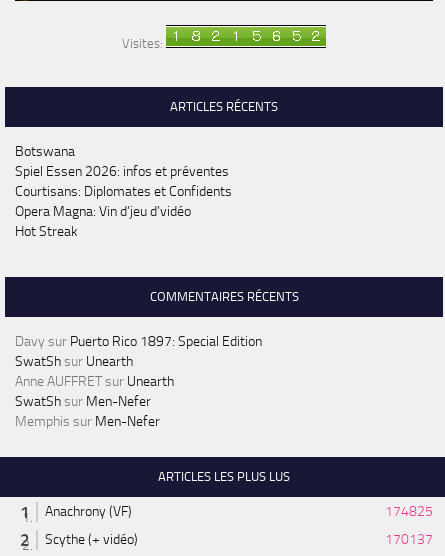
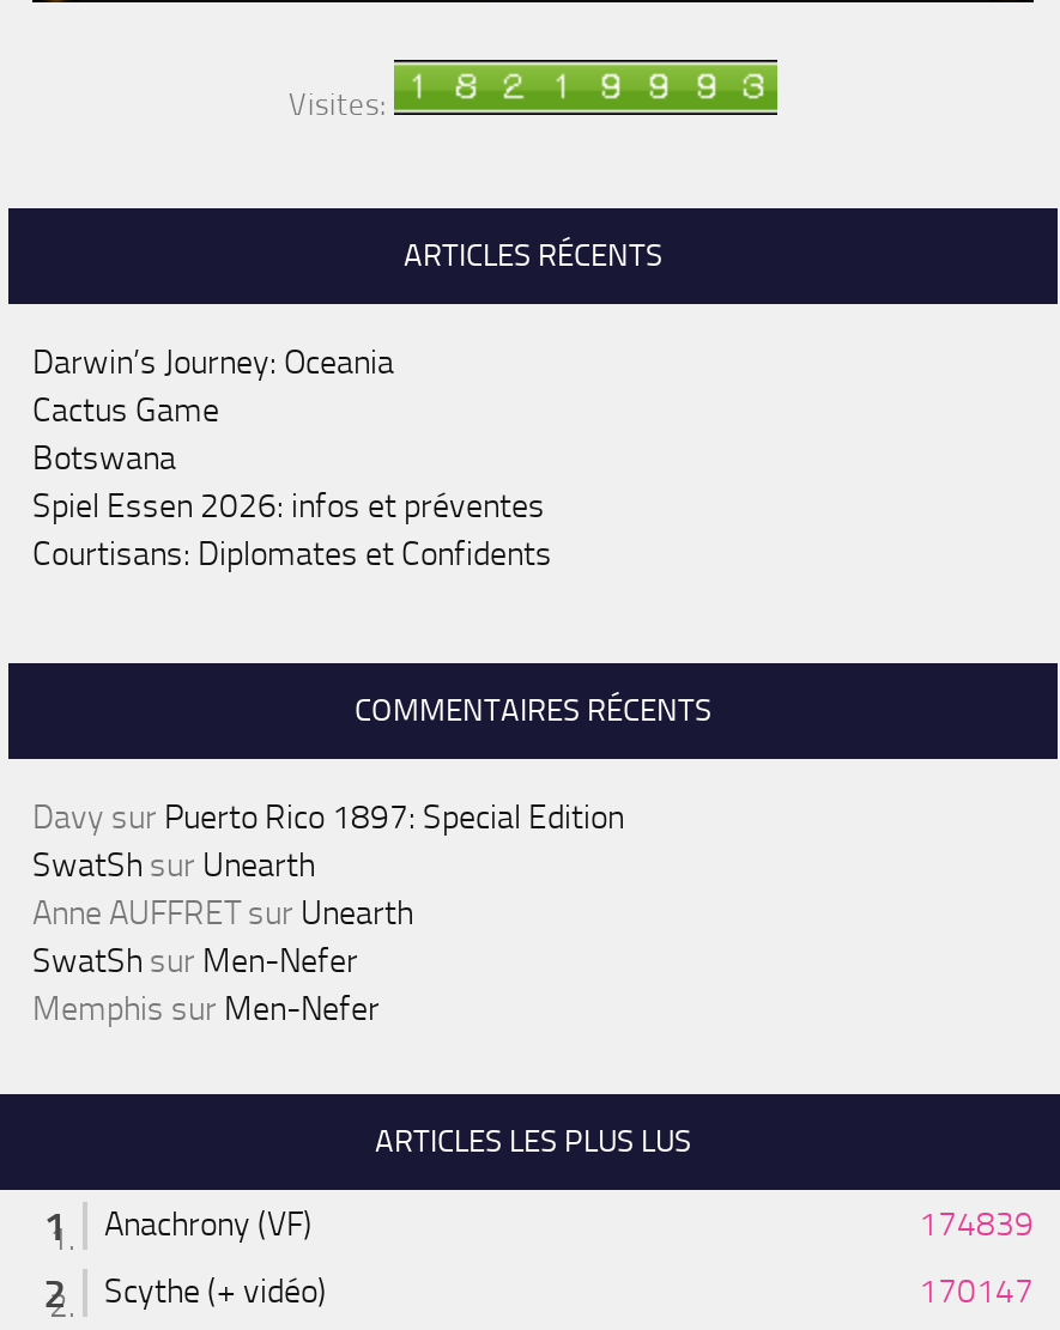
none -> [32,343,394,431] Darwin’s Journey: Oceania | Cactus Game
moved [15,143,232,200] -> [32,439,552,575]: Botswana | Spiel Essen 2026: infos et préventes | Courtisans: Diplomates et Confidents
[15,203,191,240] Opera Magna: Vin d’jeu d’vidéo | Hot Streak -> none
[385,503,433,520] 174825 -> [919,1205,1034,1245] 174839
[385,531,433,548] 170137 -> [919,1272,1034,1313] 170147

